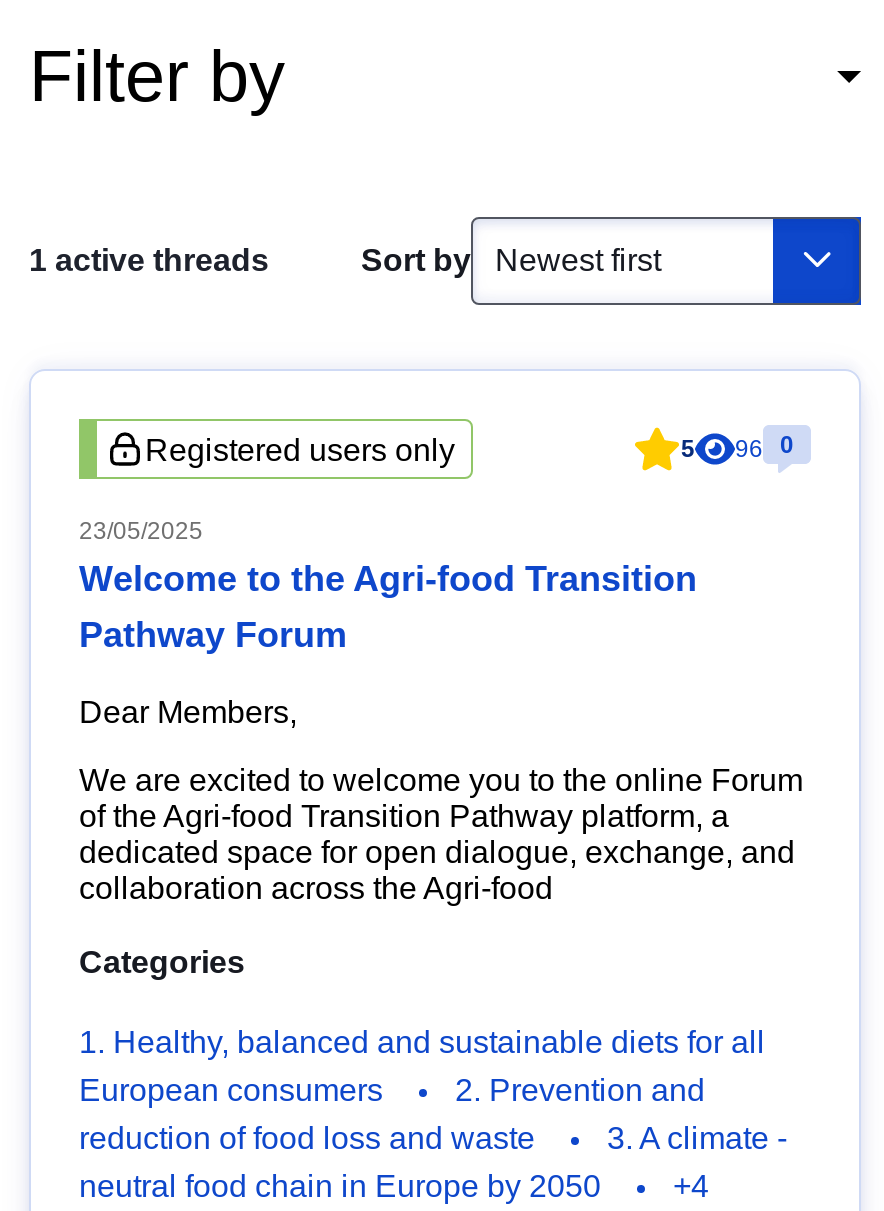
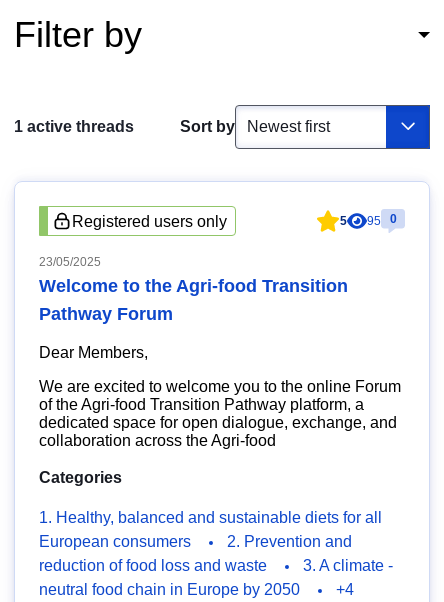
[735,435,763,463] 96 -> [367,214,381,228] 95

